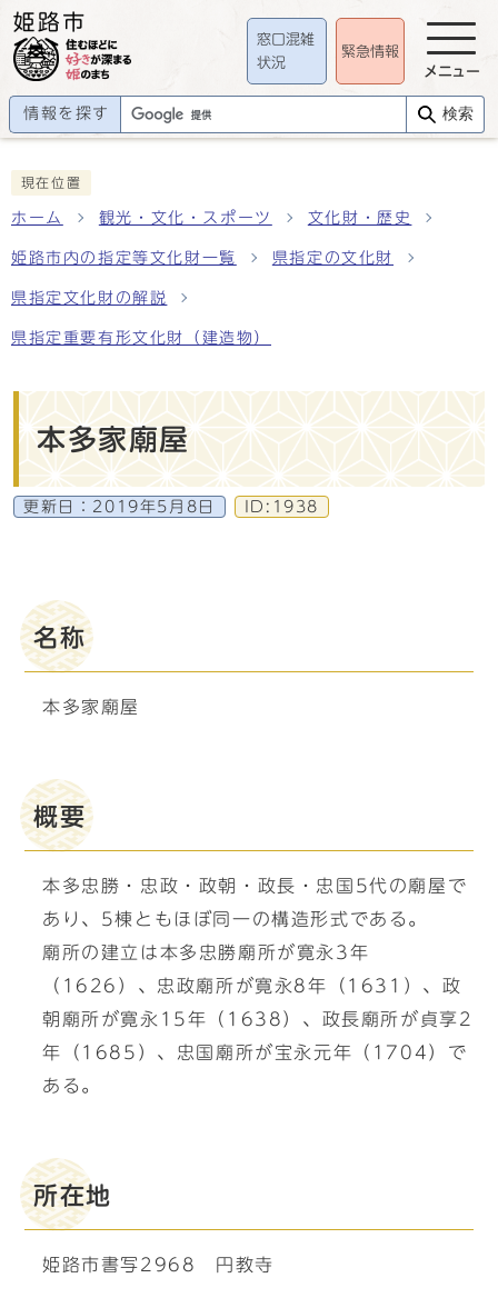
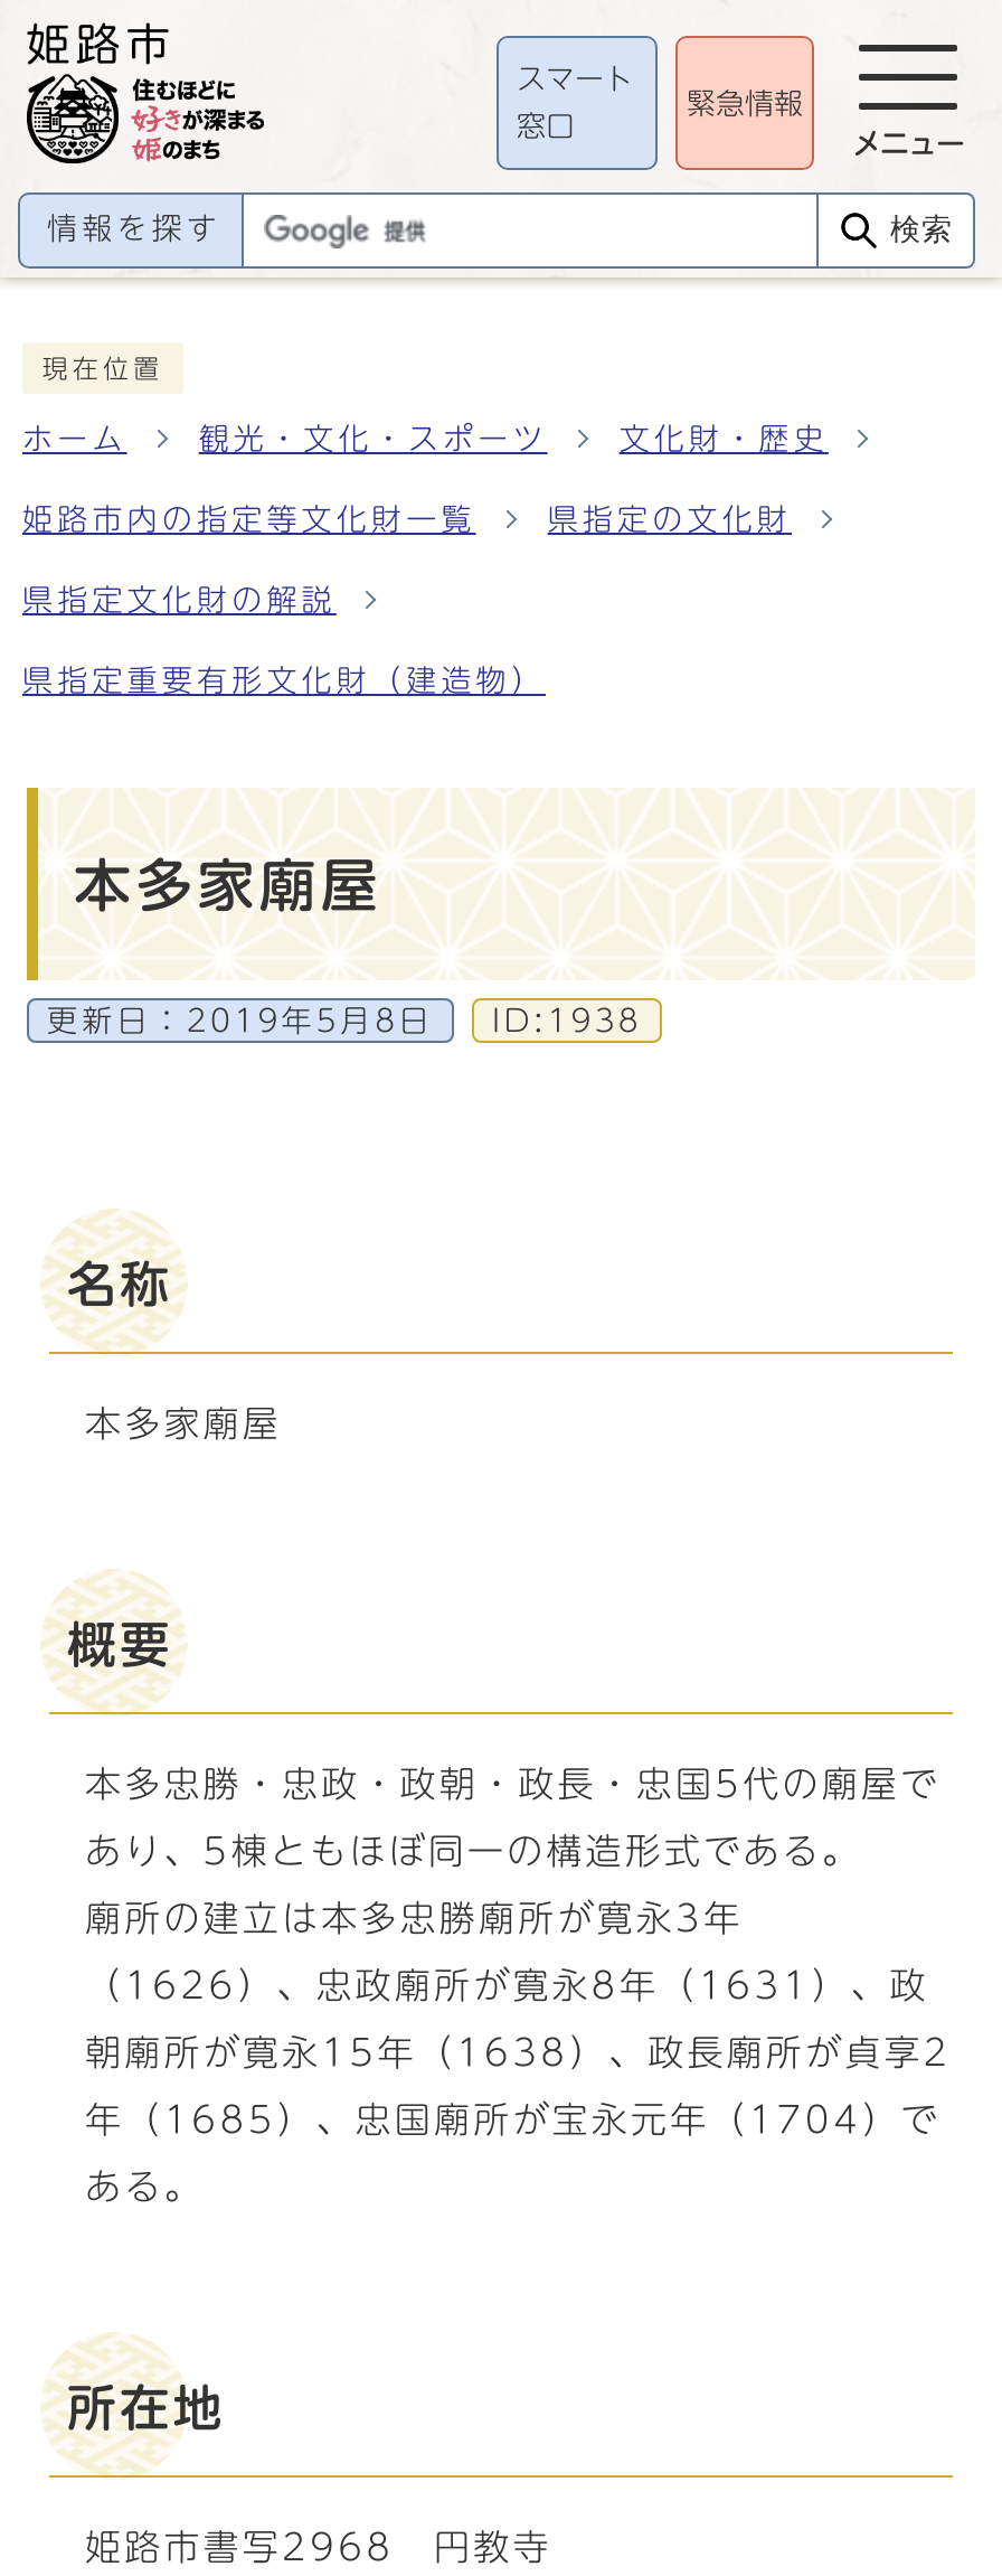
[257,32,315,46] 窓口混雑 -> [517,64,633,93] スマート
[257,56,286,70] 状況 -> [517,113,575,142] 窓口

